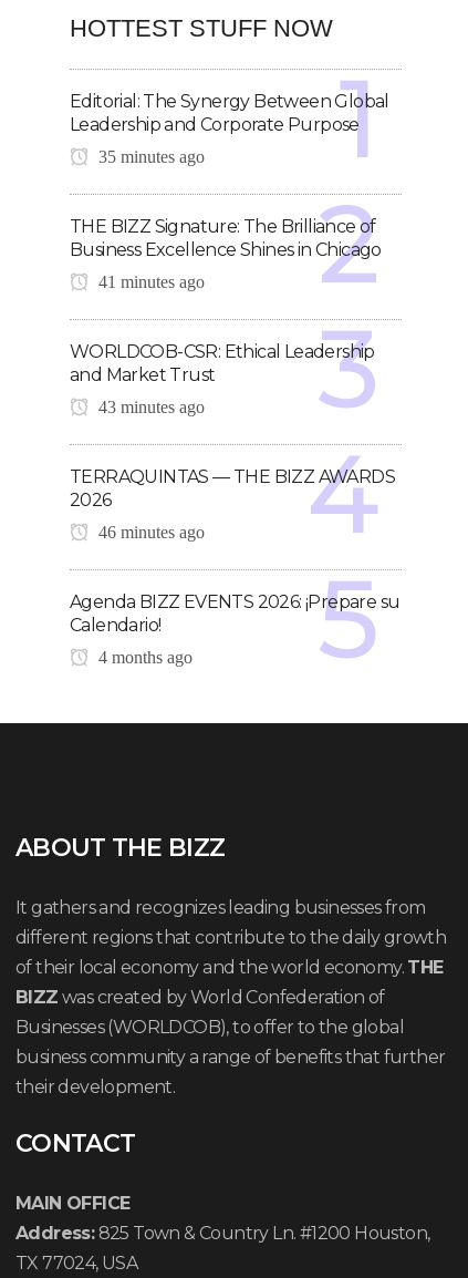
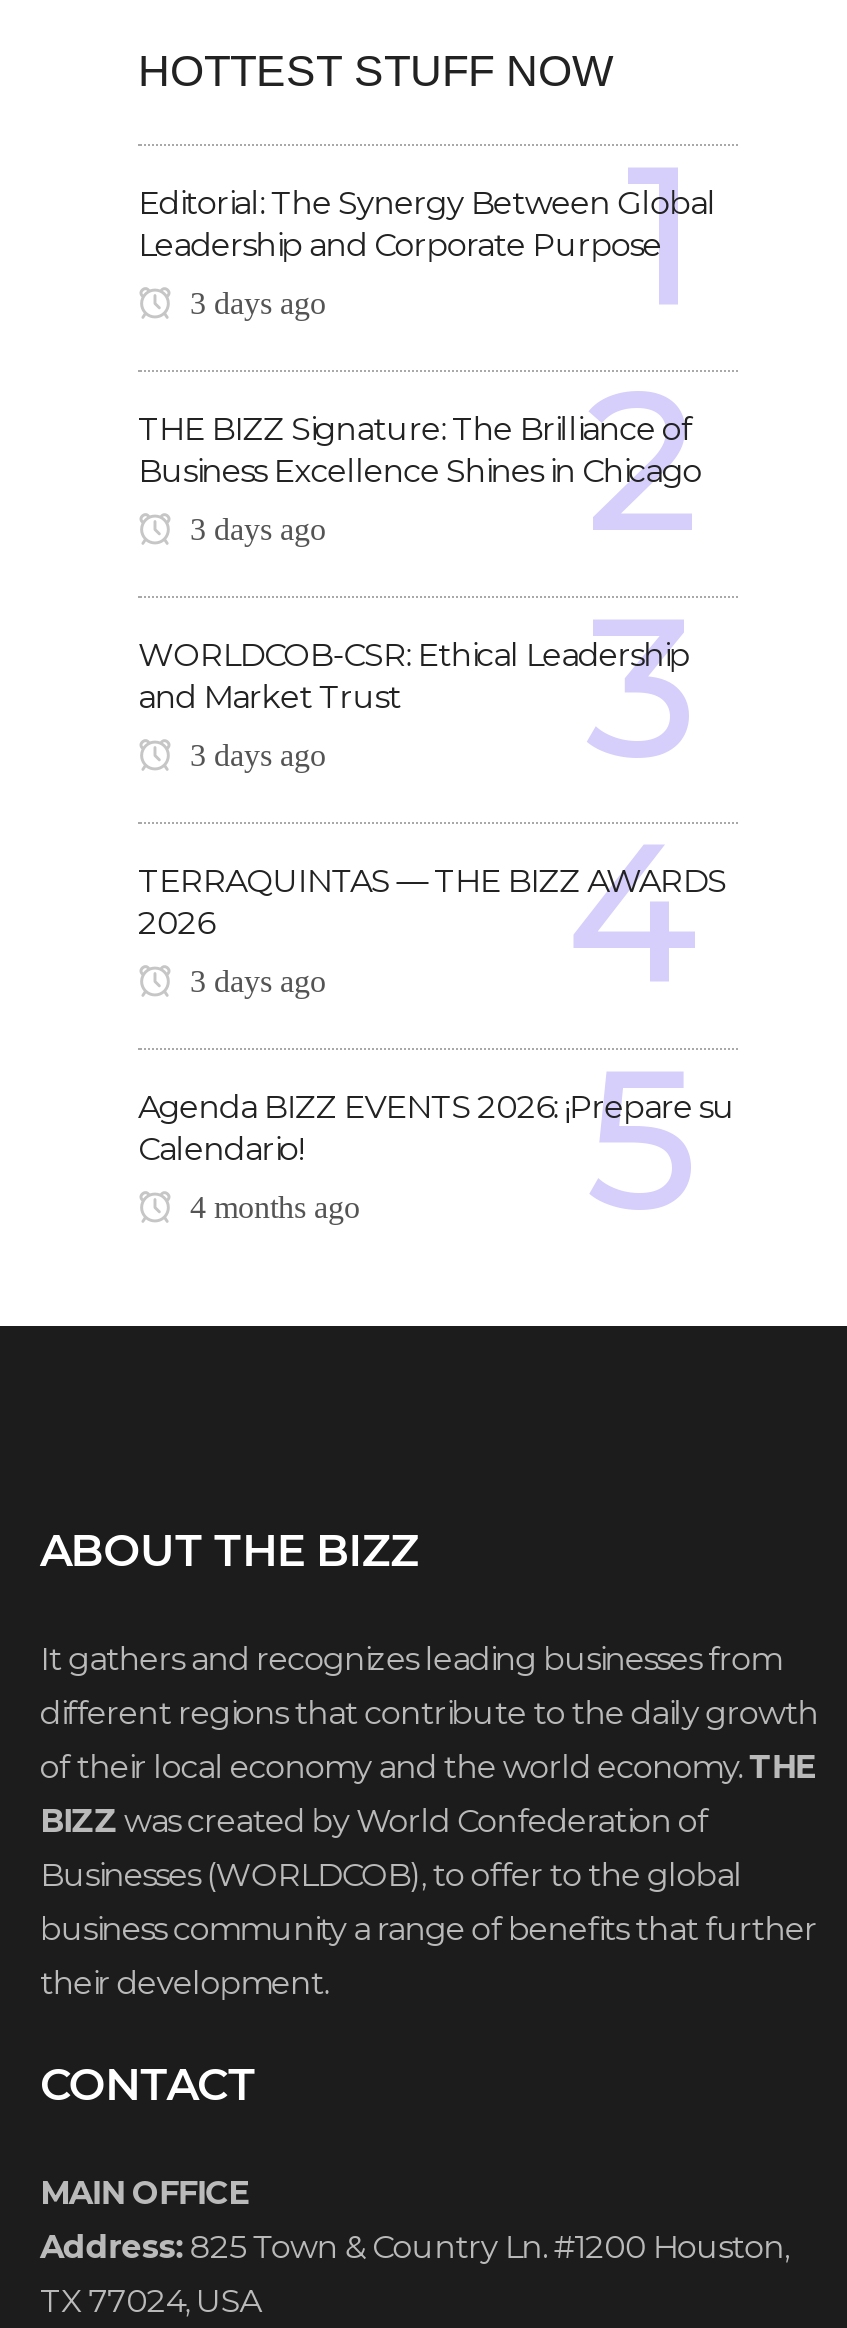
[94,147,205,166] 35 minutes ago -> [182,285,326,319] 3 days ago
[94,272,205,291] 41 minutes ago -> [182,511,326,545] 3 days ago
[94,397,205,416] 43 minutes ago -> [182,737,326,771] 3 days ago
[94,522,205,541] 46 minutes ago -> [182,963,326,997] 3 days ago

